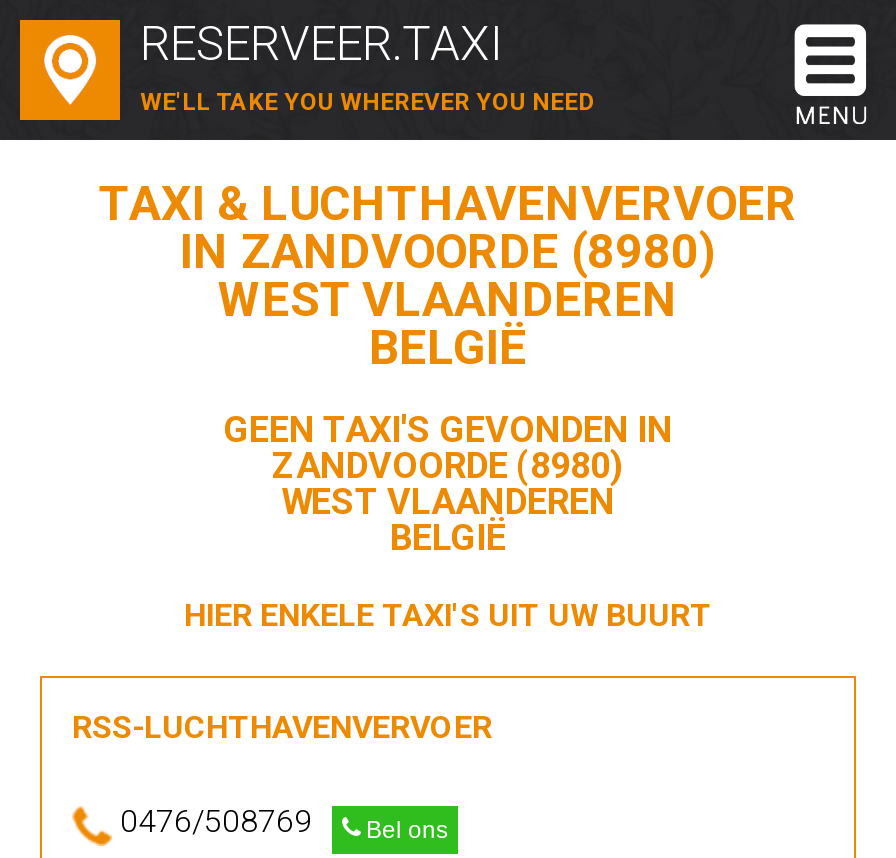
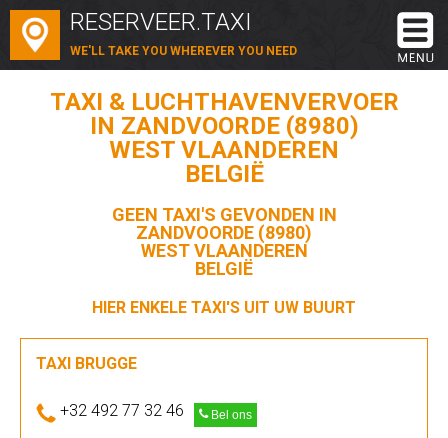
[72,708,492,746] RSS-LUCHTHAVENVERVOER -> [36,354,137,373] TAXI BRUGGE
[120,802,448,844] 0476/508769 Bel ons -> [60,401,252,422] +32 492 77 32 46 Bel ons

